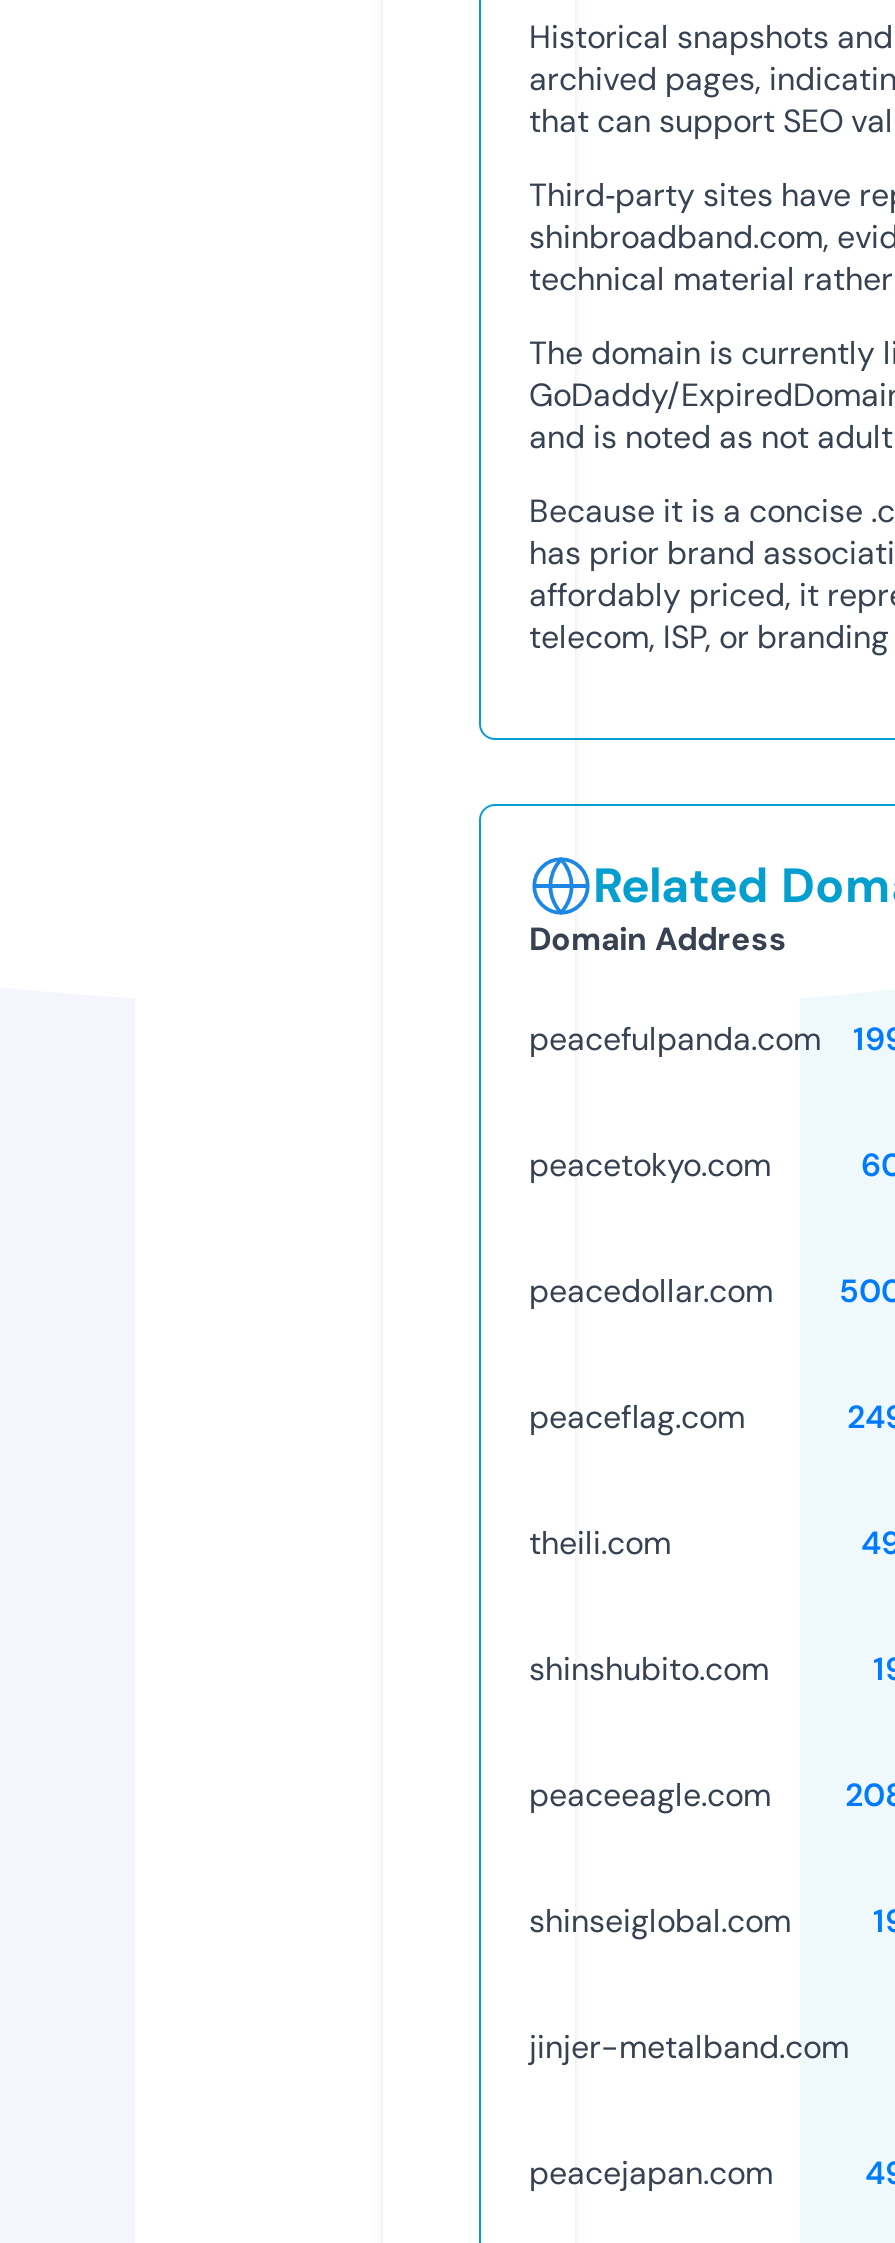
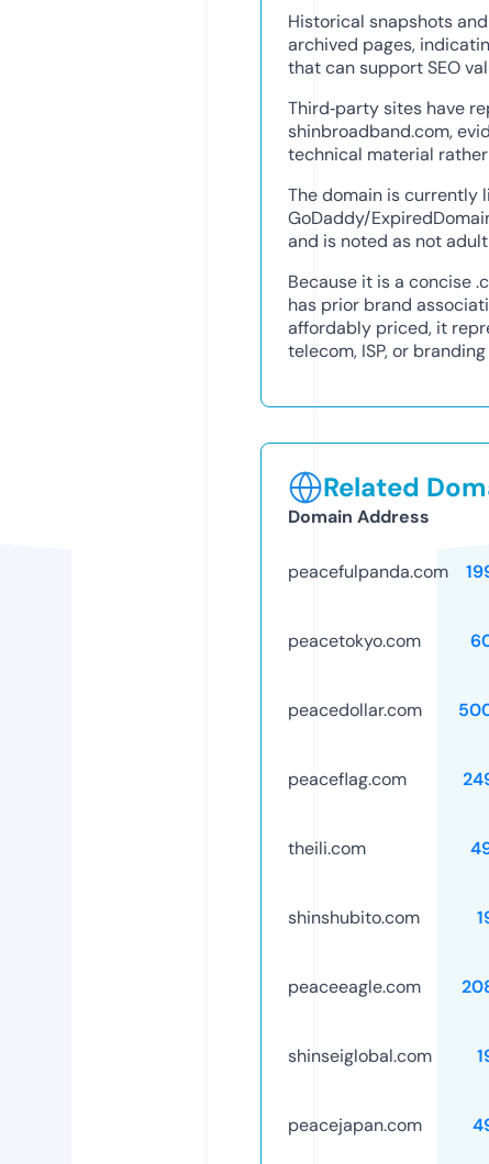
[529,2026,849,2068] jinjer-metalband.com -> none

